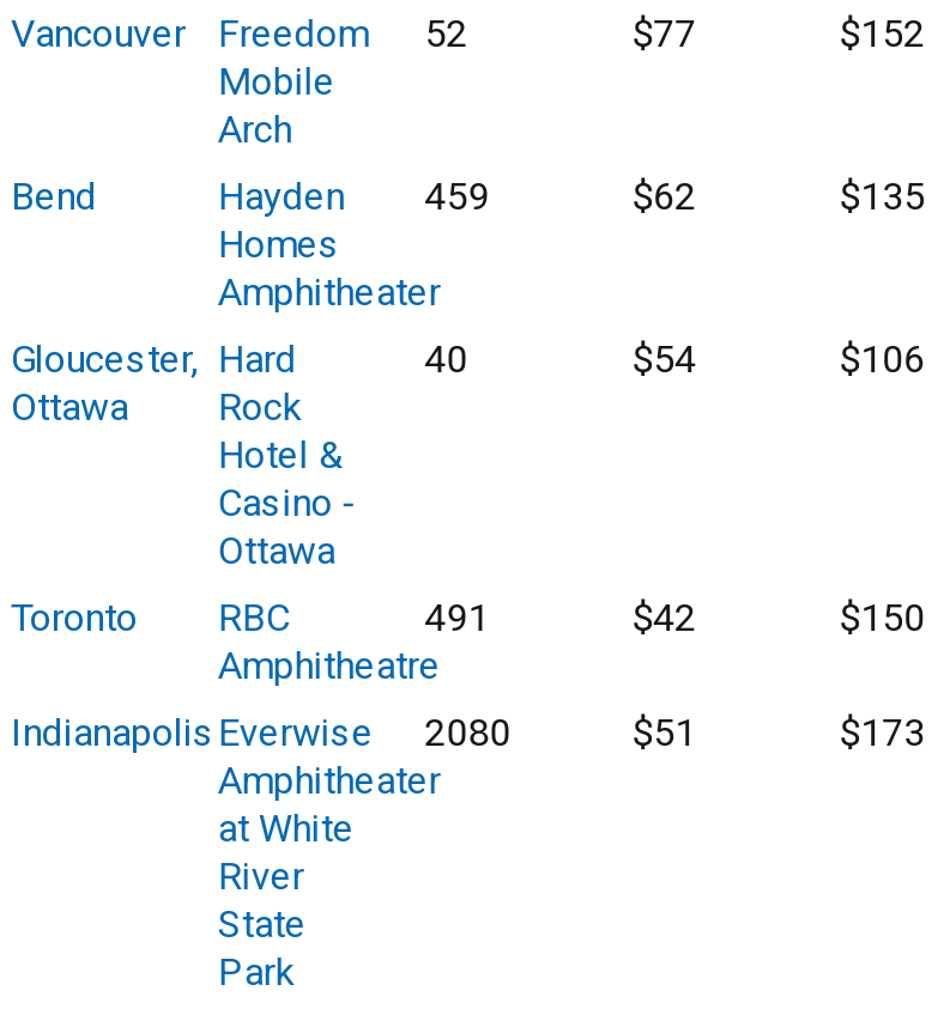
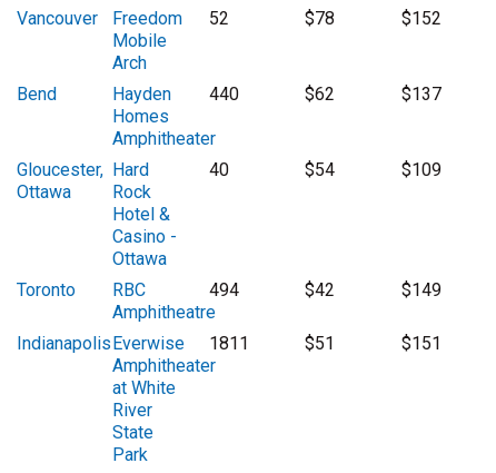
[632,11,696,56] $77 -> [305,8,335,29] $78
[218,174,489,219] Hayden 459 -> [113,83,239,105] Hayden 440
[839,174,925,219] $135 -> [401,83,441,105] $137
[839,336,925,382] $106 -> [401,159,441,180] $109
[425,595,489,640] 491 -> [209,279,239,300] 494
[839,595,925,640] $150 -> [401,279,441,300] $149
[11,710,511,755] Indianapolis Everwise 2080 -> [17,333,249,354] Indianapolis Everwise 1811
[839,710,925,755] $173 -> [401,333,441,354] $151

